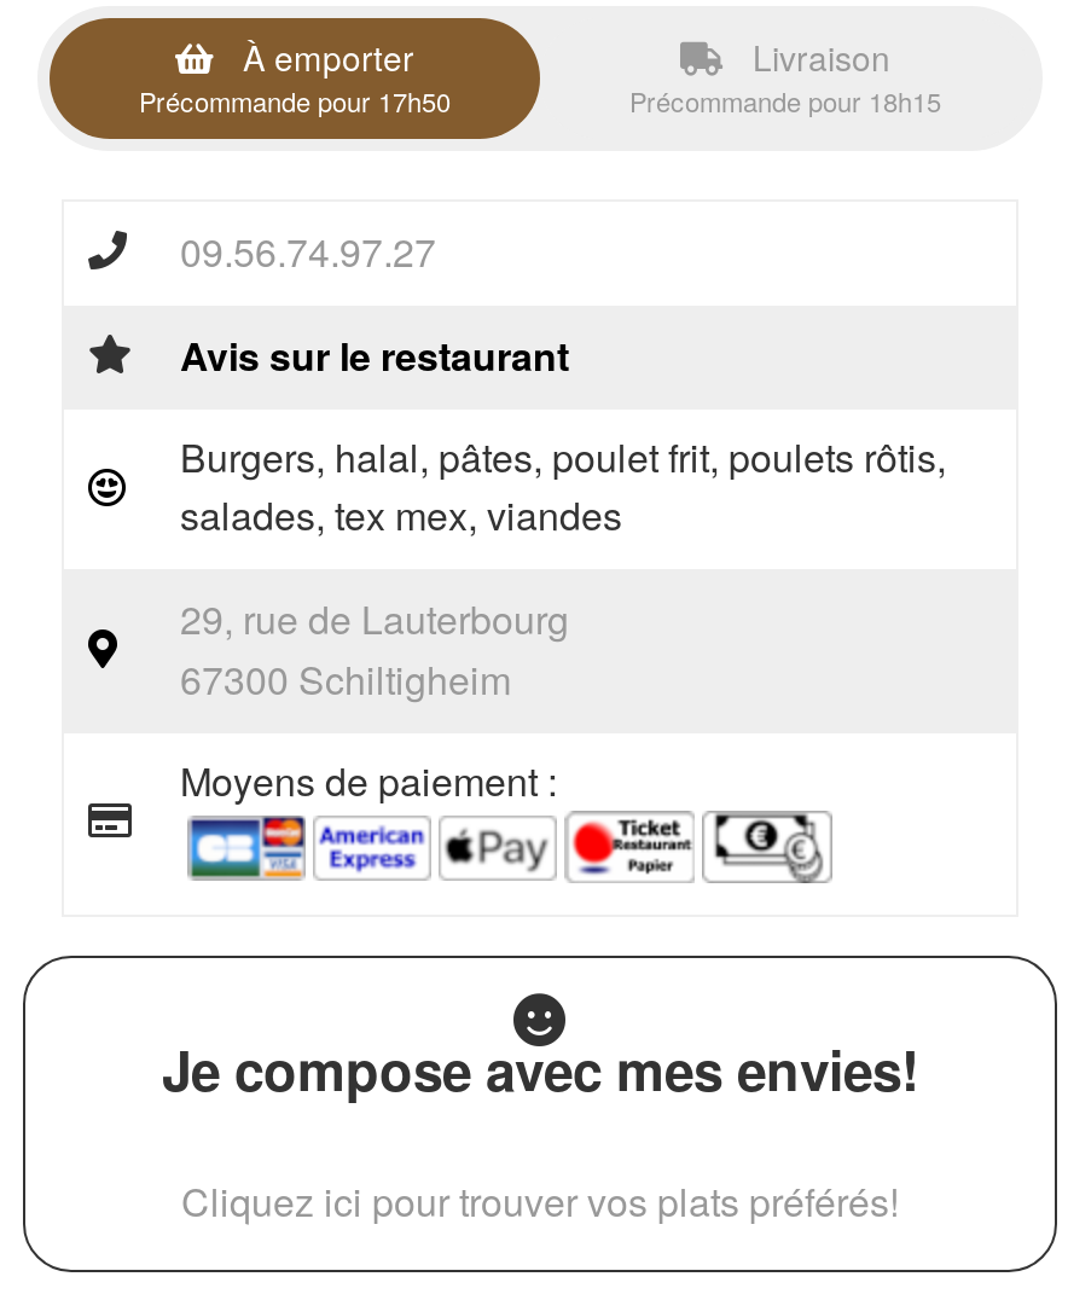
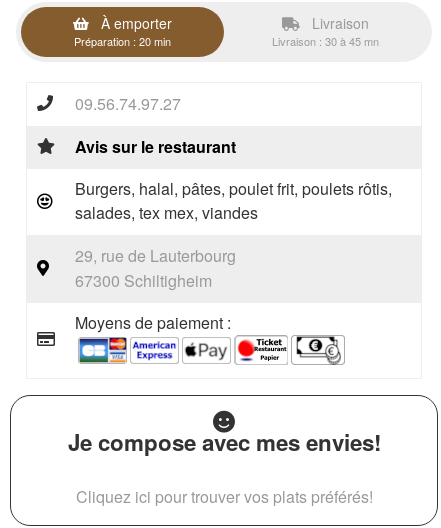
[139,81,451,120] Précommande pour 17h50 -> [74,33,171,49] Préparation : 20 min
[629,81,941,120] Précommande pour 18h15 -> [272,33,379,49] Livraison : 30 à 45 mn

